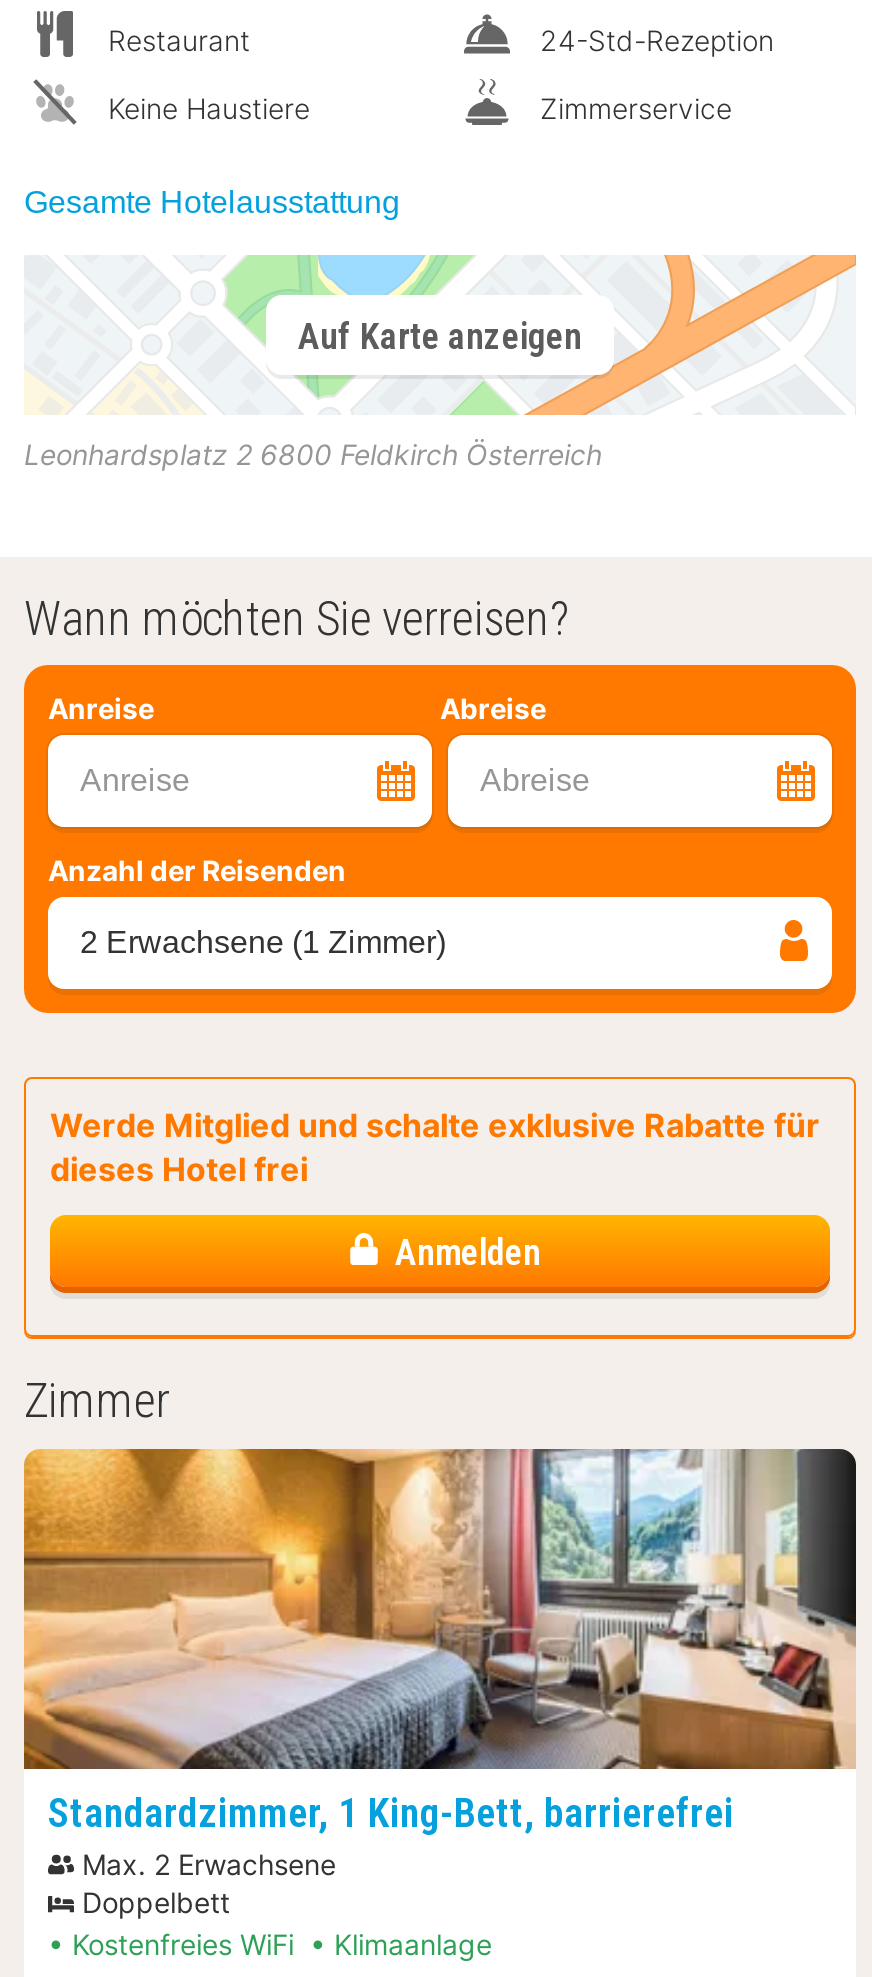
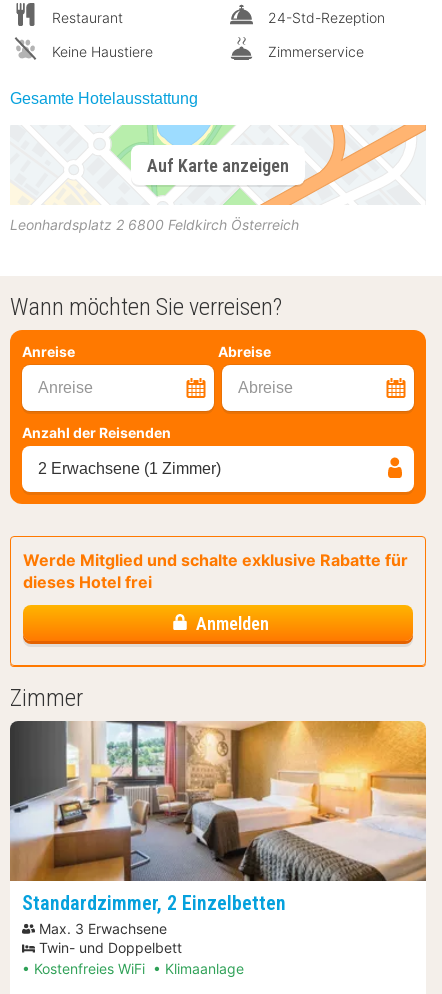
[22,1447,858,1918] [image] | Standardzimmer, 1 King-Bett, barrierefrei | Max. 2 Erwachsene | Doppelbett -> [9,720,427,956] [image] | Standardzimmer, 2 Einzelbetten | Max. 3 Erwachsene | Twin- und Doppelbett

